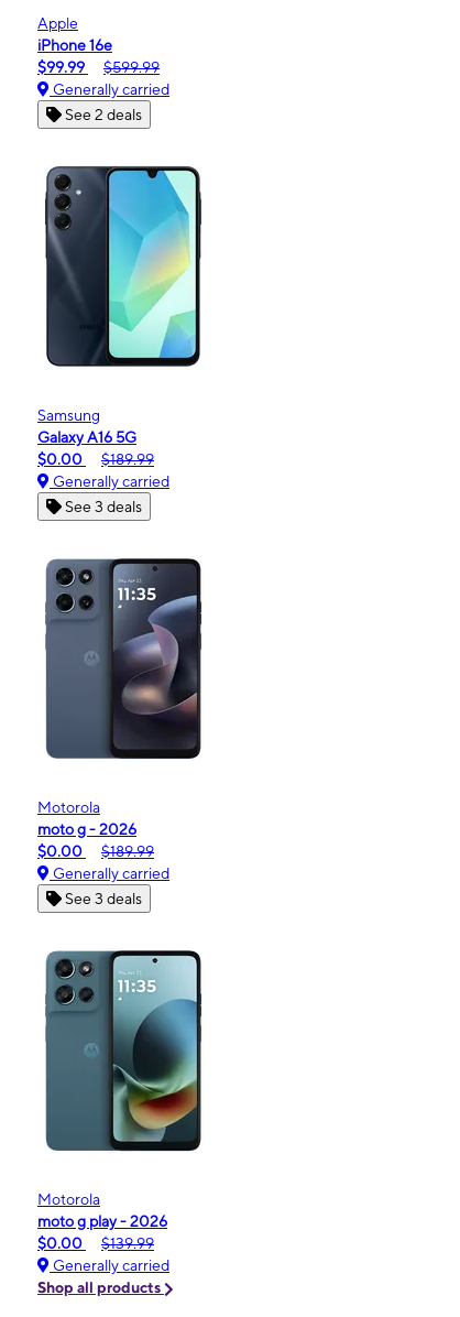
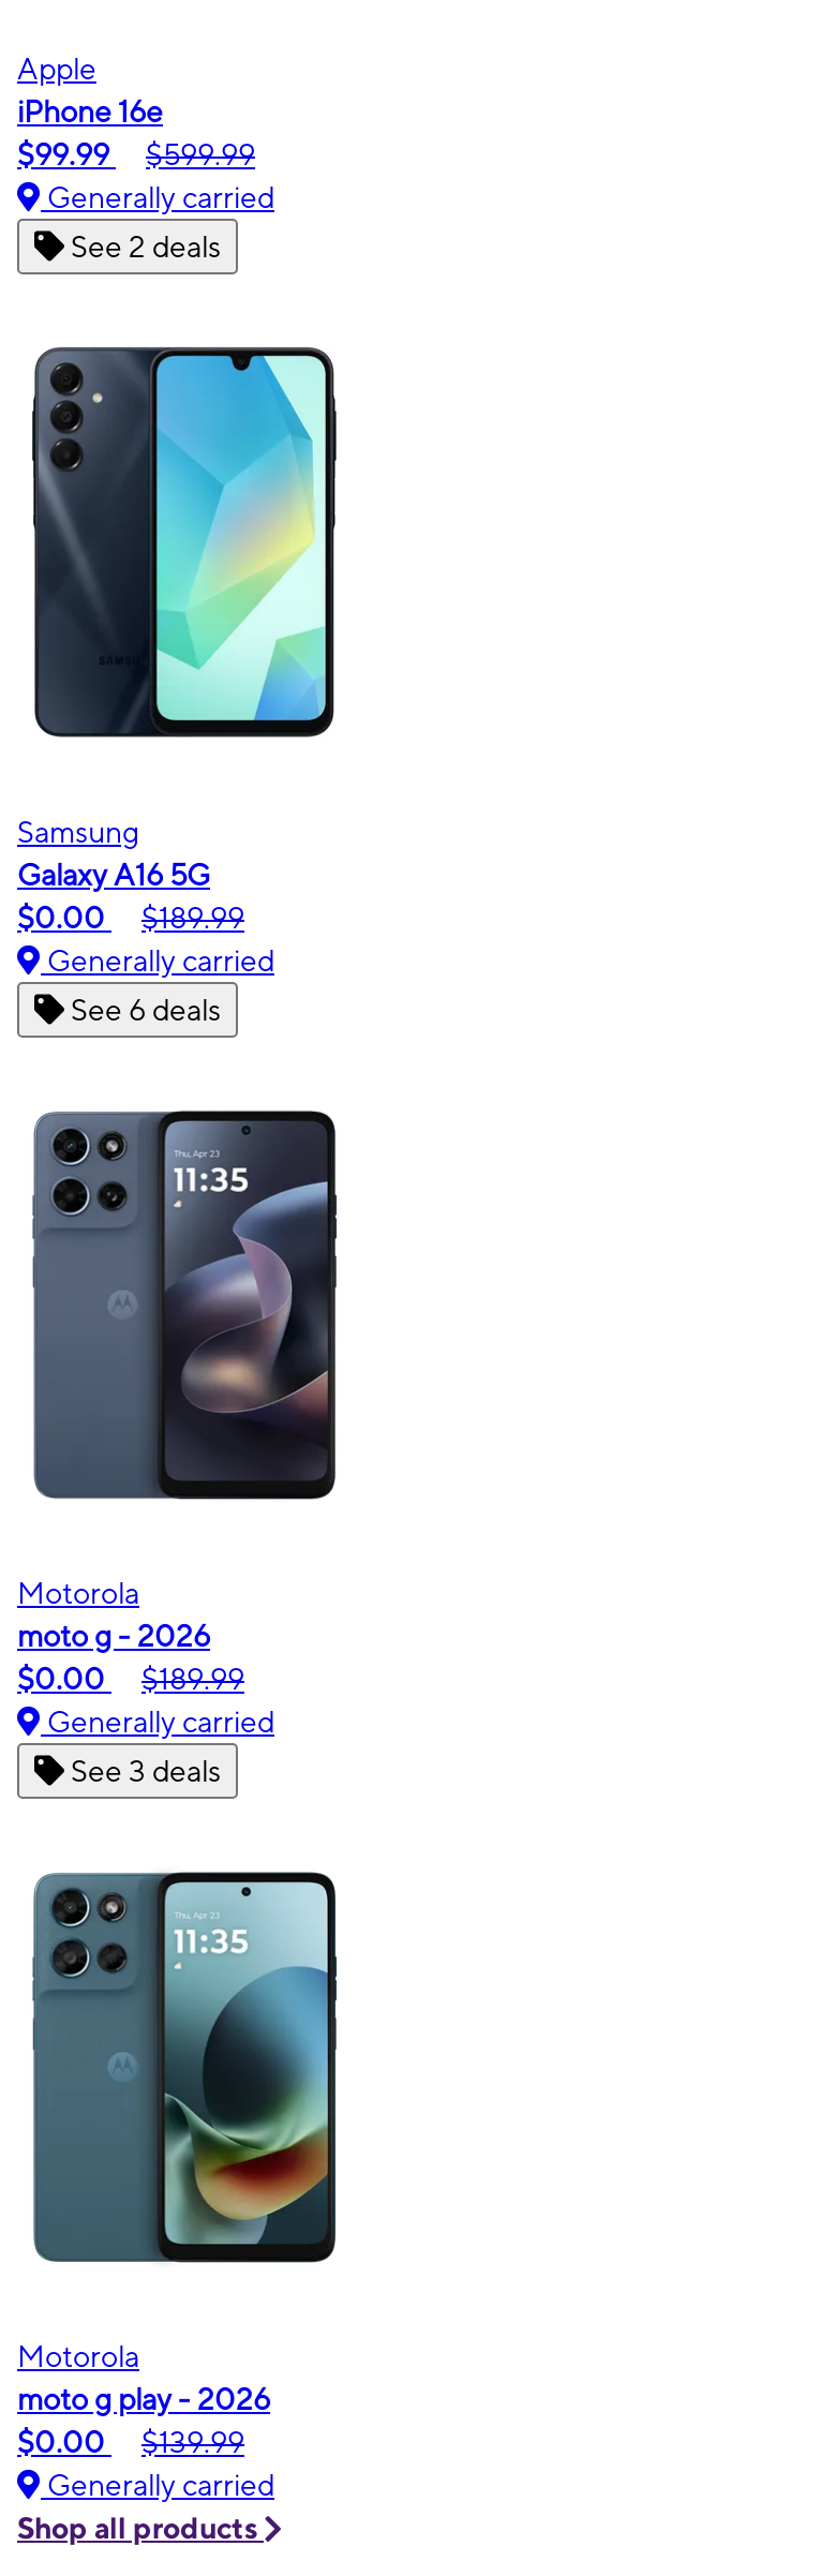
[65,498,142,515] See 3 deals -> [71,992,221,1026] See 6 deals

